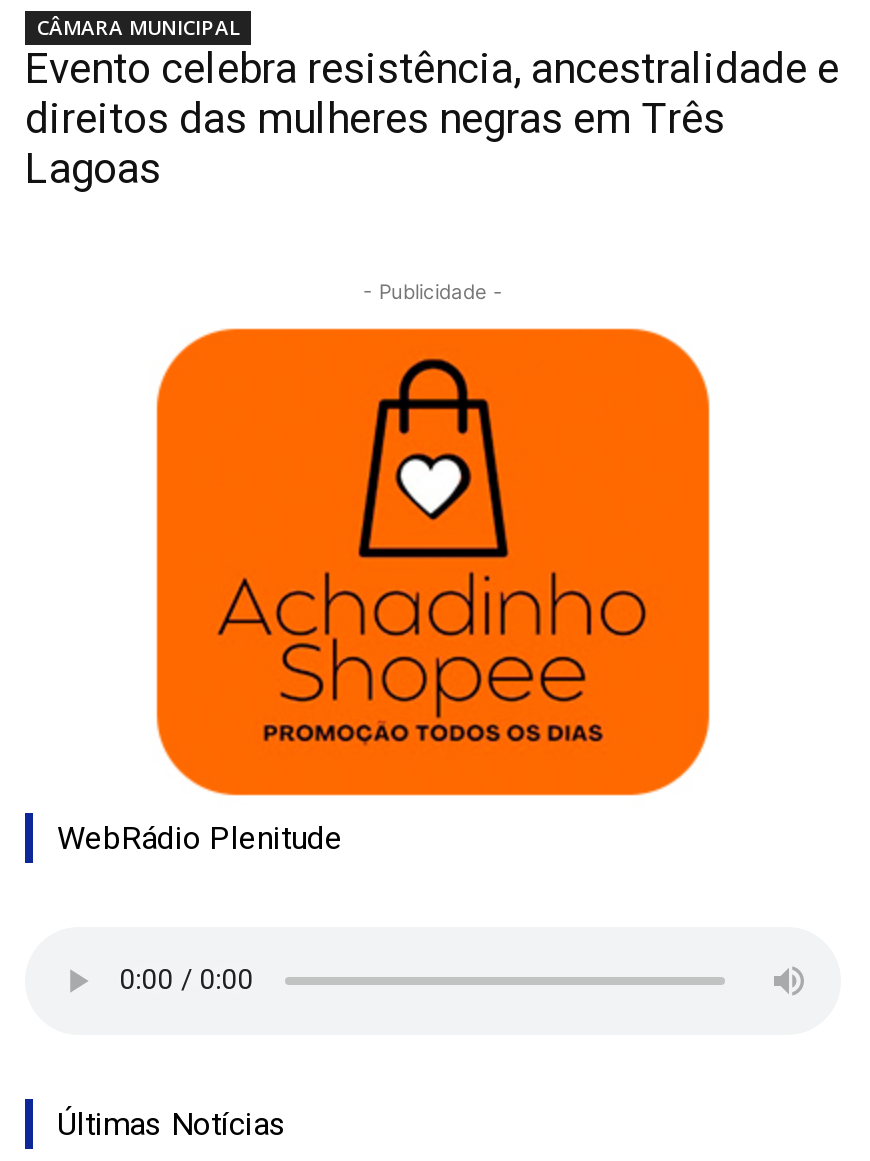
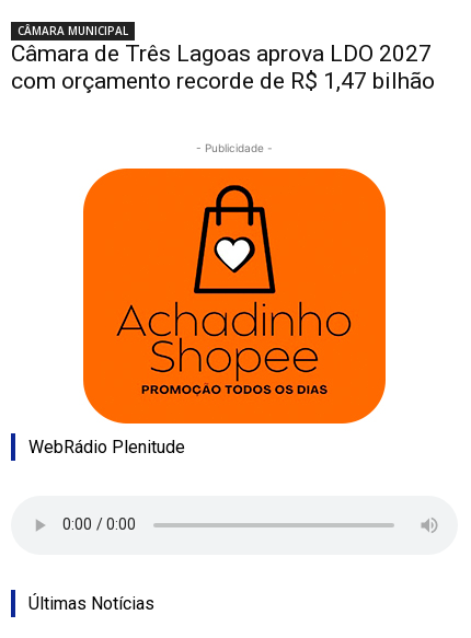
[25,45,839,193] Evento celebra resistência, ancestralidade e | direitos das mulheres negras em Três | Lagoas -> [11,40,435,94] Câmara de Três Lagoas aprova LDO 2027 | com orçamento recorde de R$ 1,47 bilhão

